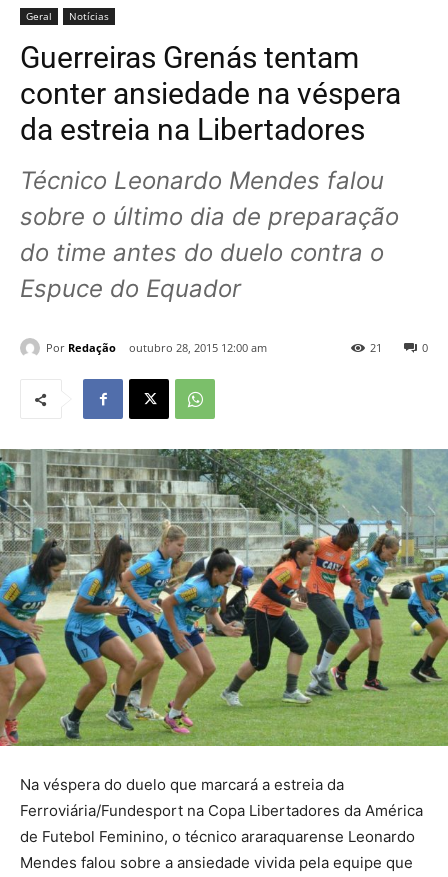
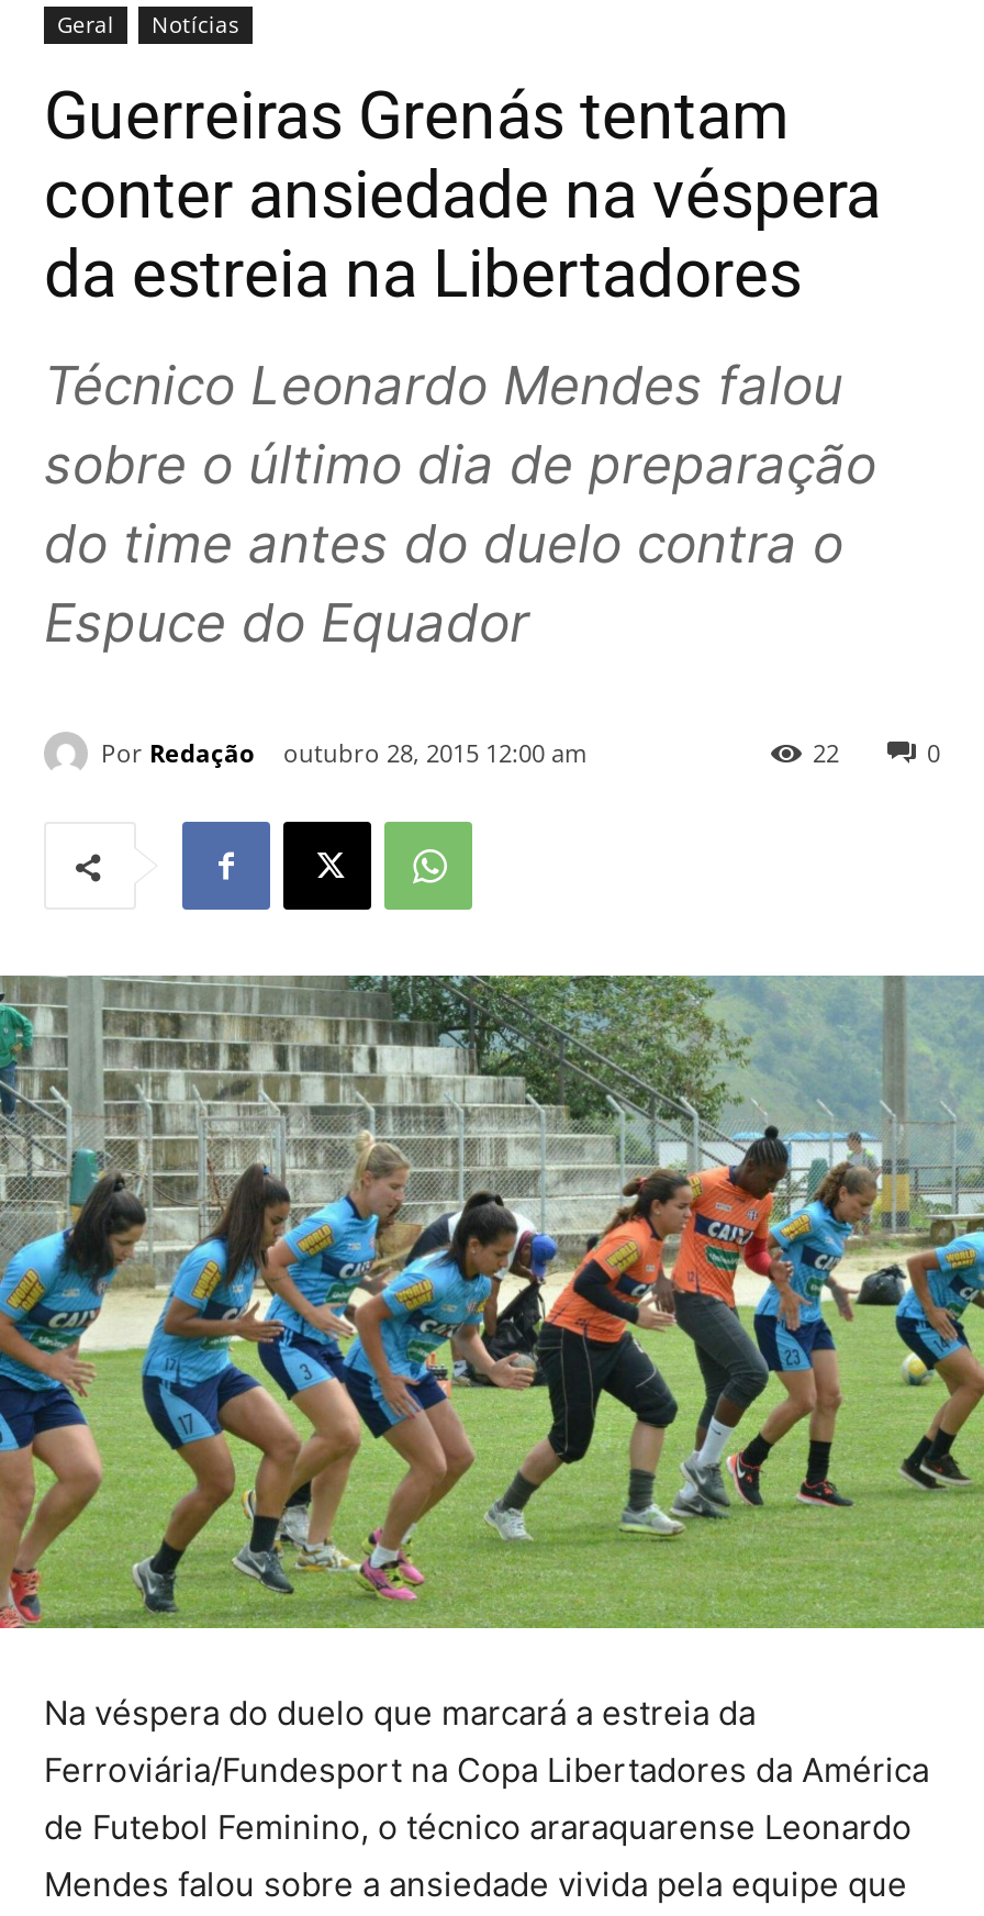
[370,340,382,355] 21 -> [813,736,839,769] 22

